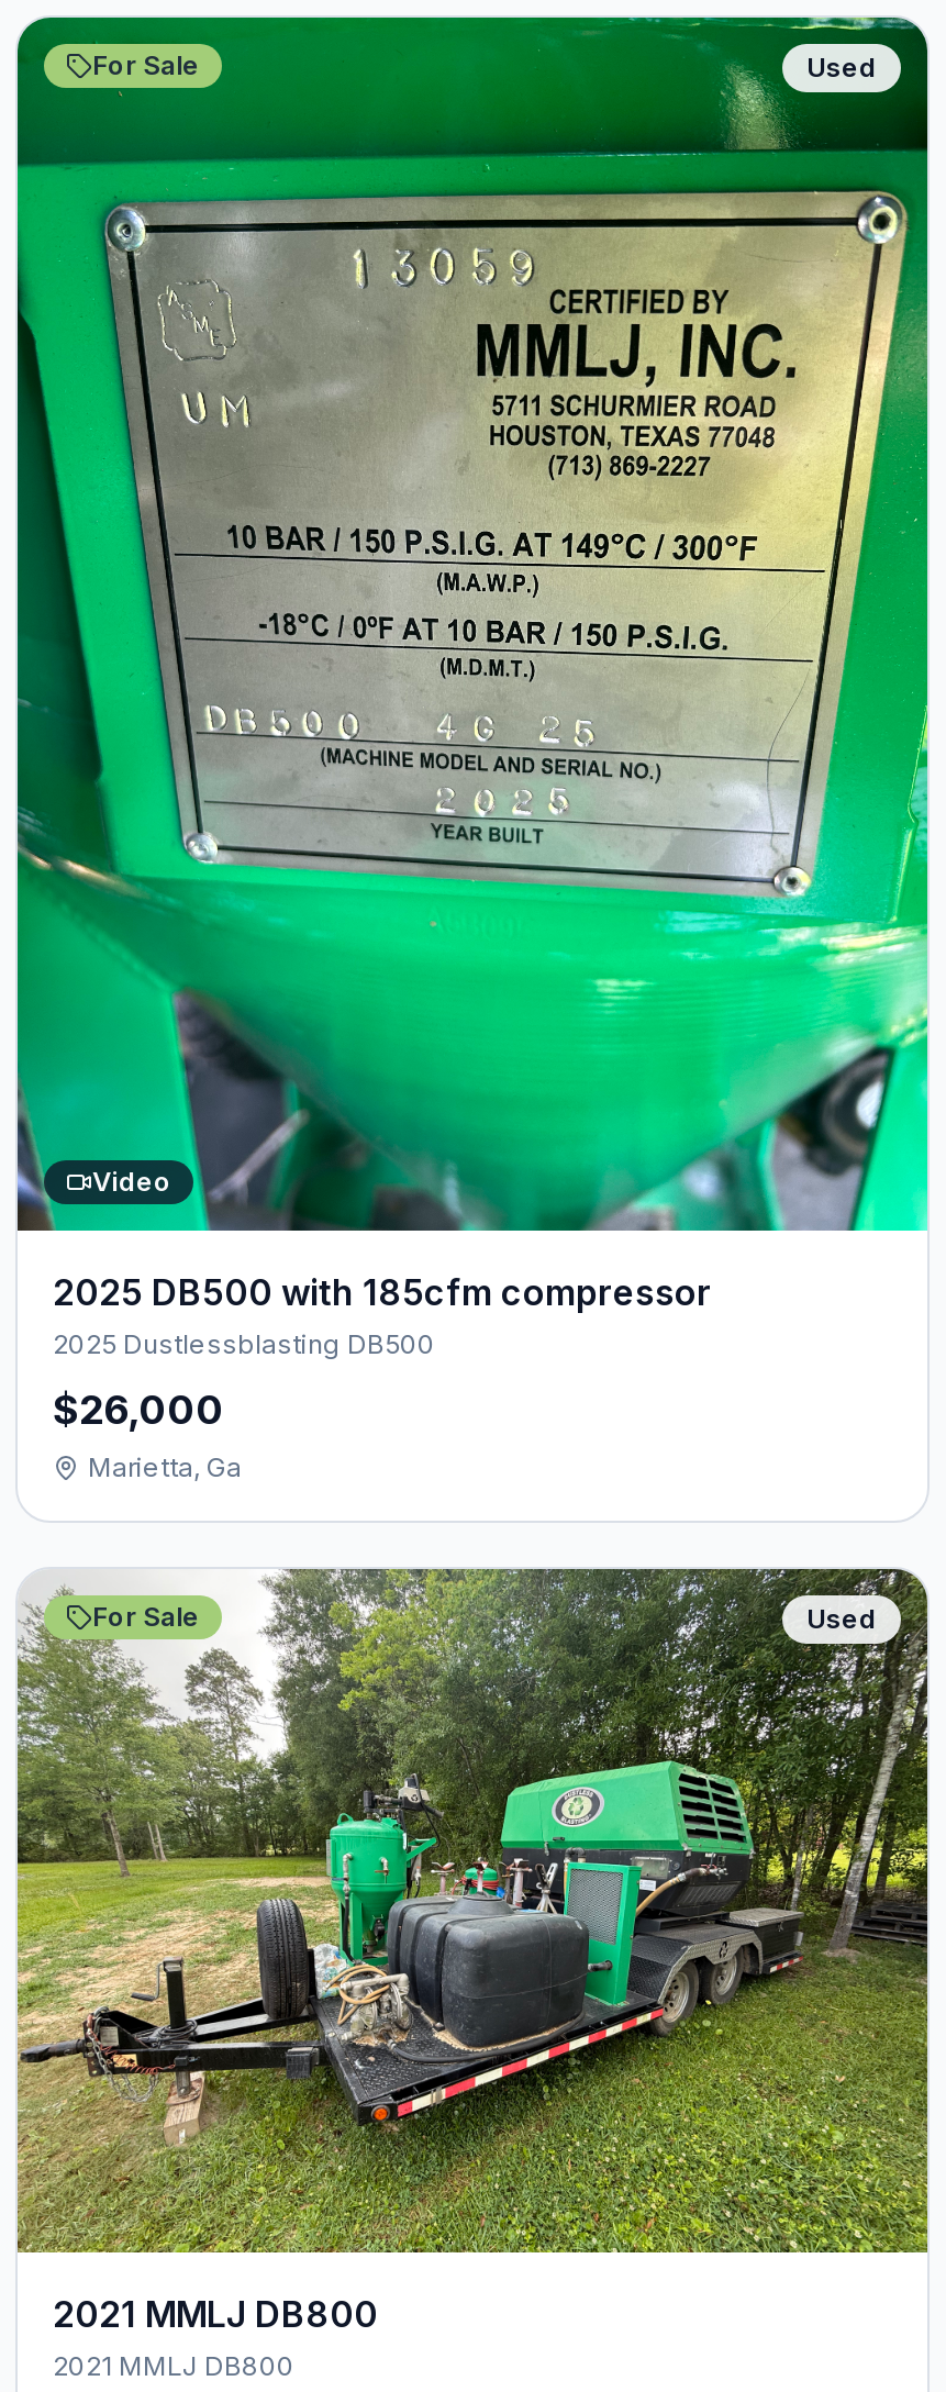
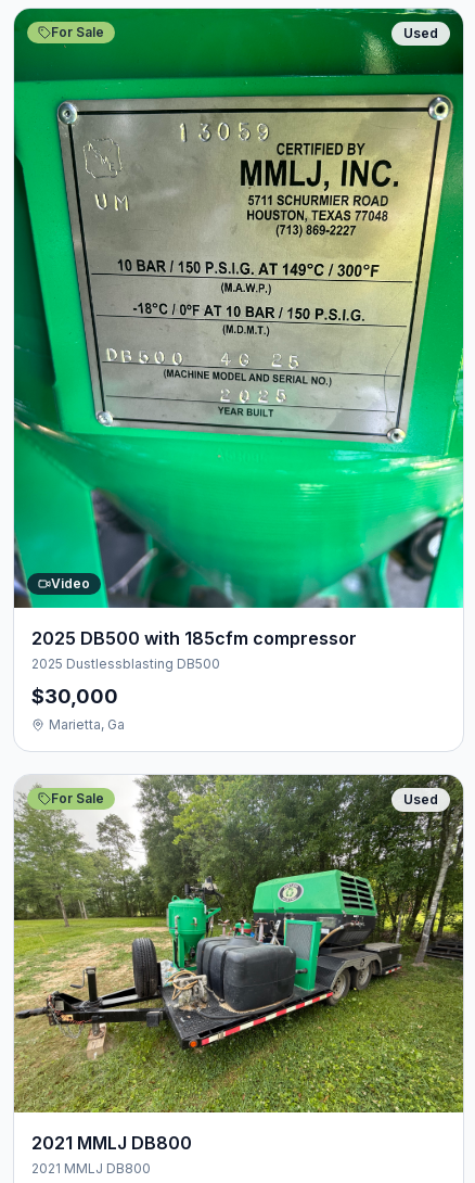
[53,1387,224,1433] $26,000 -> [31,685,118,708] $30,000

